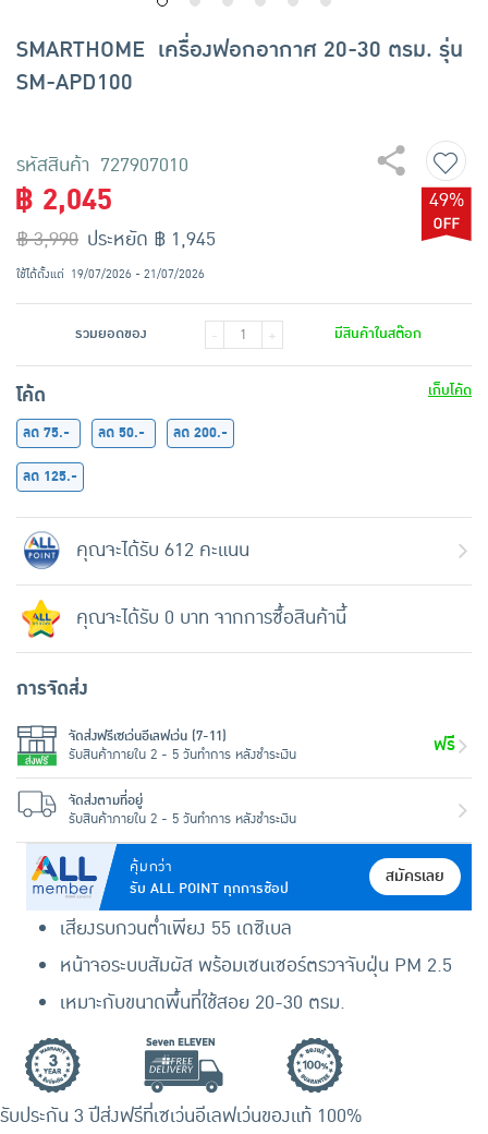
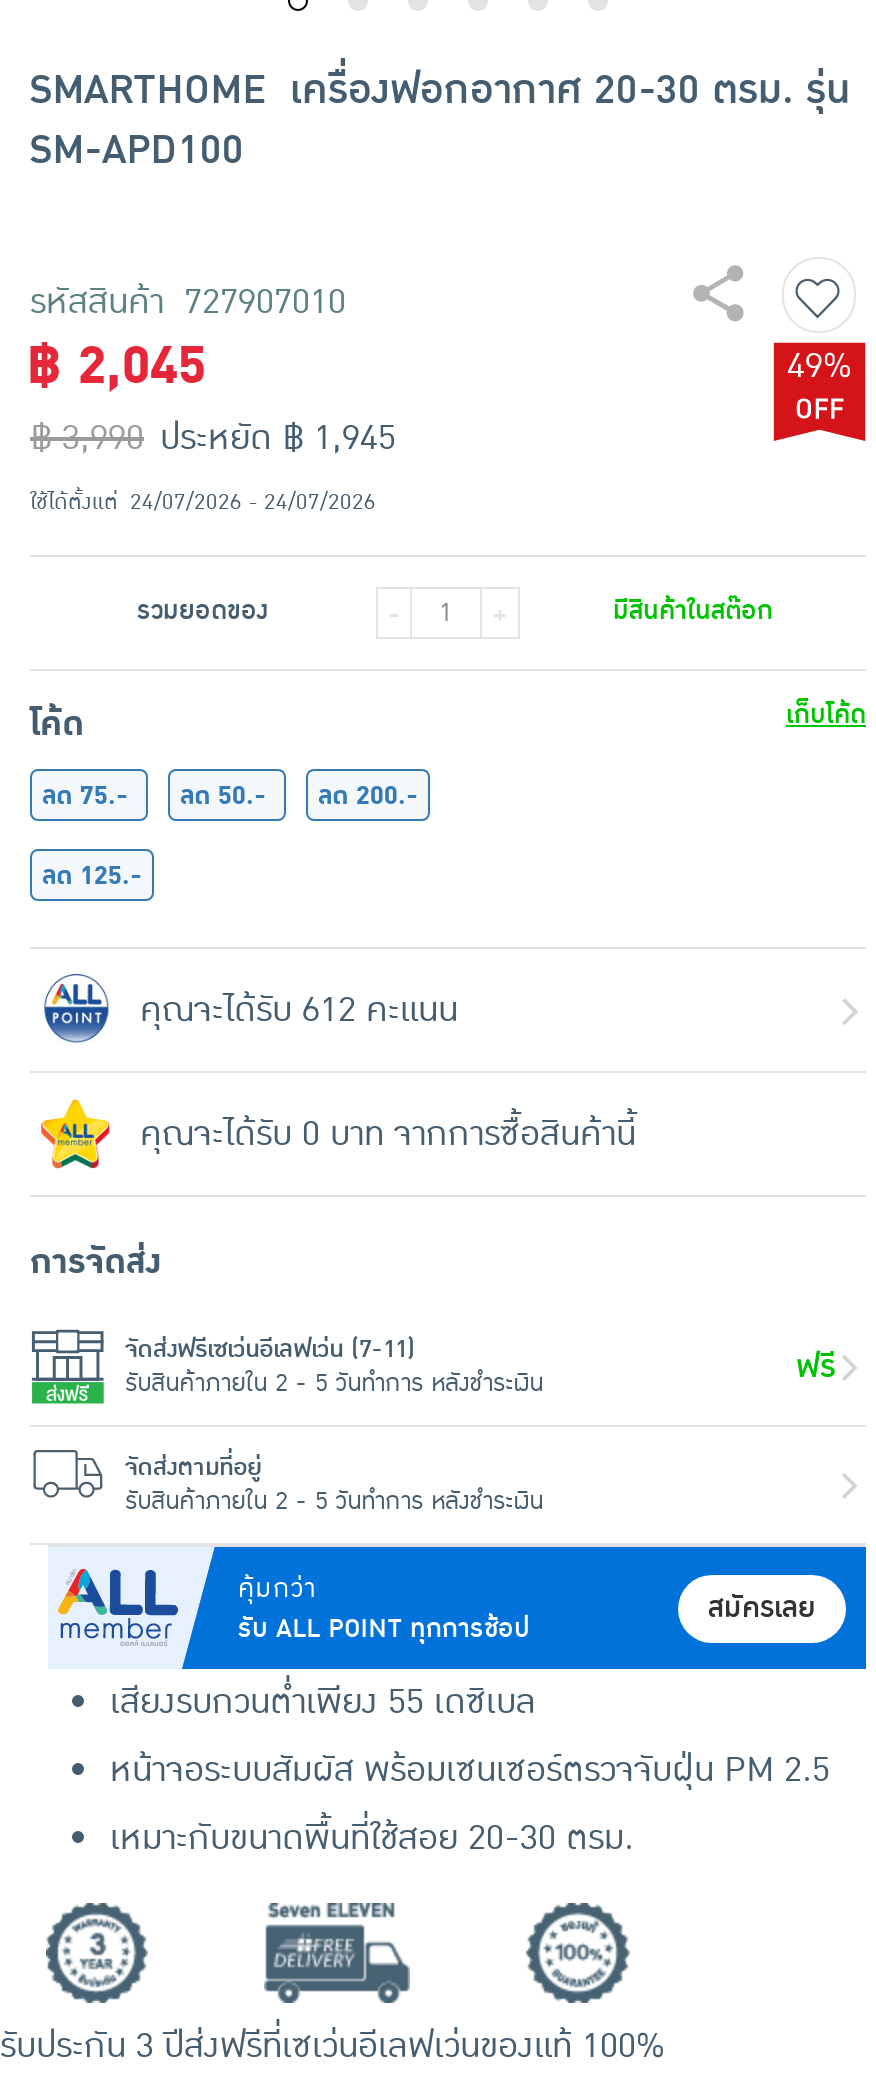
[16,266,205,283] ใช้ได้ตั้งแต่19/07/2026 - 21/07/2026 -> [30,487,376,519] ใช้ได้ตั้งแต่24/07/2026 - 24/07/2026

